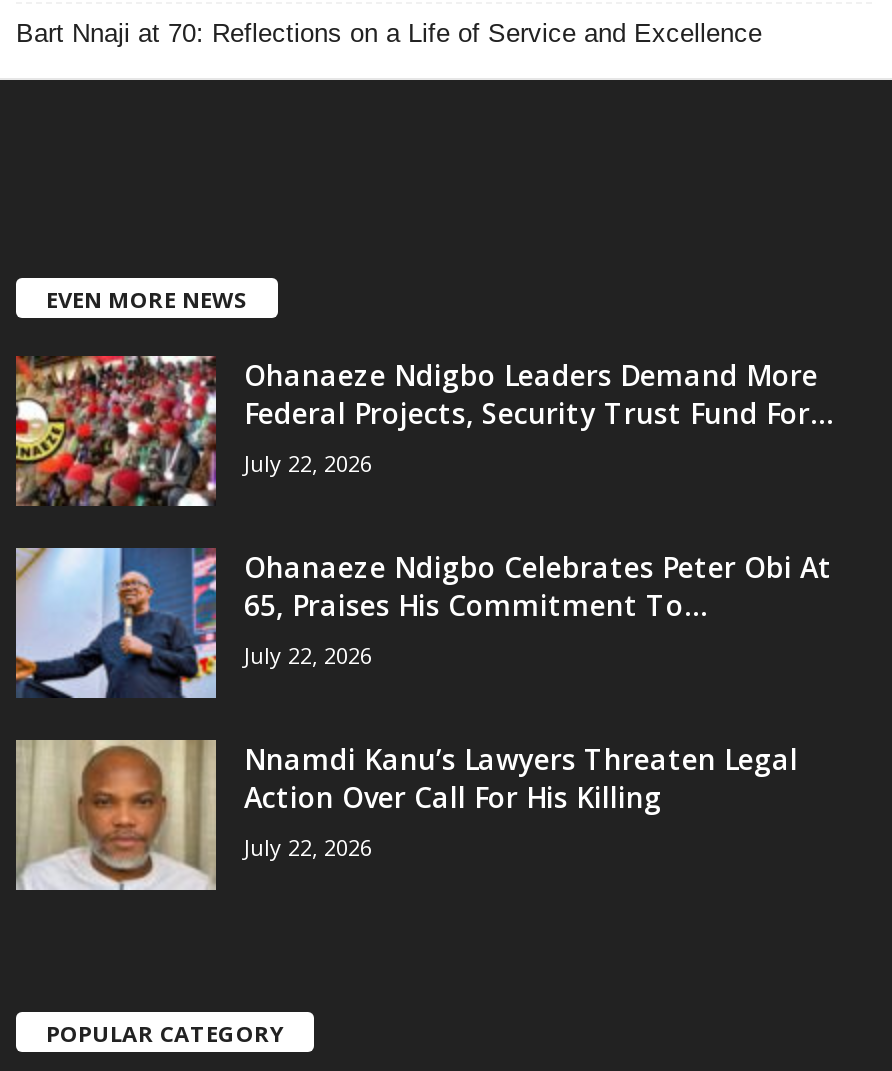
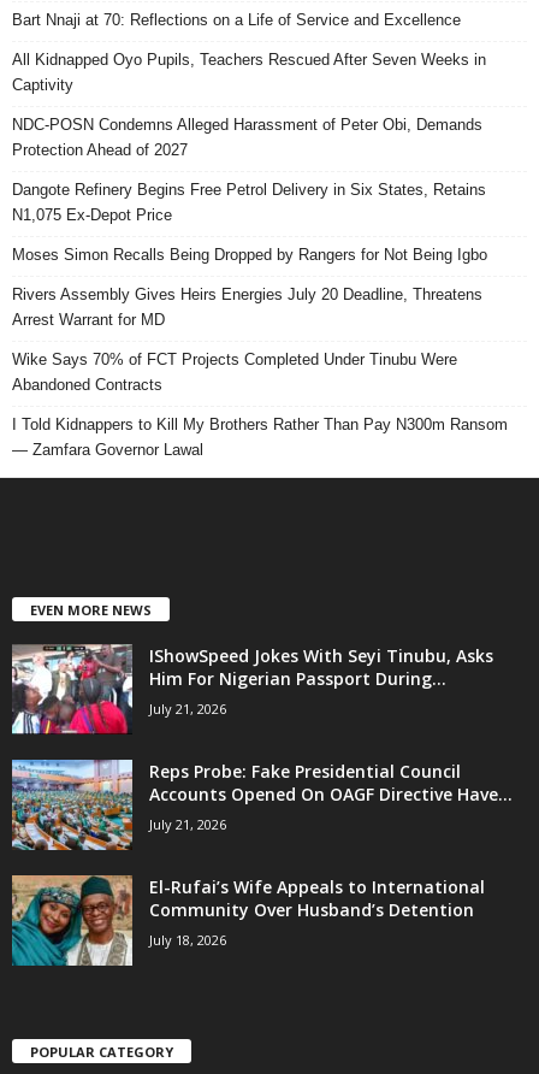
none -> [12,51,508,459] All Kidnapped Oyo Pupils, Teachers Rescued After Seven Weeks in | Captivity | NDC-POSN Condemns Alleged Harassment of Peter Obi, Demands | Protection Ahead of 2027 | Dangote Refinery Begins Free Petrol Delivery in Six States, Retains | N1,075 Ex-Depot Price | Moses Simon Recalls Being Dropped by Rangers for Not Being Igbo | Rivers Assembly Gives Heirs Energies July 20 Deadline, Threatens | Arrest Warrant for MD | Wike Says 70% of FCT Projects Completed Under Tinubu Were | Abandoned Contracts | I Told Kidnappers to Kill My Brothers Rather Than Pay N300m Ransom | — Zamfara Governor Lawal
[14,354,834,508] [image] | Ohanaeze Ndigbo Leaders Demand More | Federal Projects, Security Trust Fund For... | July 22, 2026 -> [11,644,493,734] [image] | IShowSpeed Jokes With Seyi Tinubu, Asks | Him For Nigerian Passport During... | July 21, 2026
[14,546,832,700] [image] | Ohanaeze Ndigbo Celebrates Peter Obi At | 65, Praises His Commitment To... | July 22, 2026 -> [11,759,513,851] [image] | Reps Probe: Fake Presidential Council | Accounts Opened On OAGF Directive Have... | July 21, 2026
[14,740,798,892] [image] | Nnamdi Kanu’s Lawyers Threaten Legal | Action Over Call For His Killing | July 22, 2026 -> [11,875,485,966] [image] | El-Rufai’s Wife Appeals to International | Community Over Husband’s Detention | July 18, 2026

